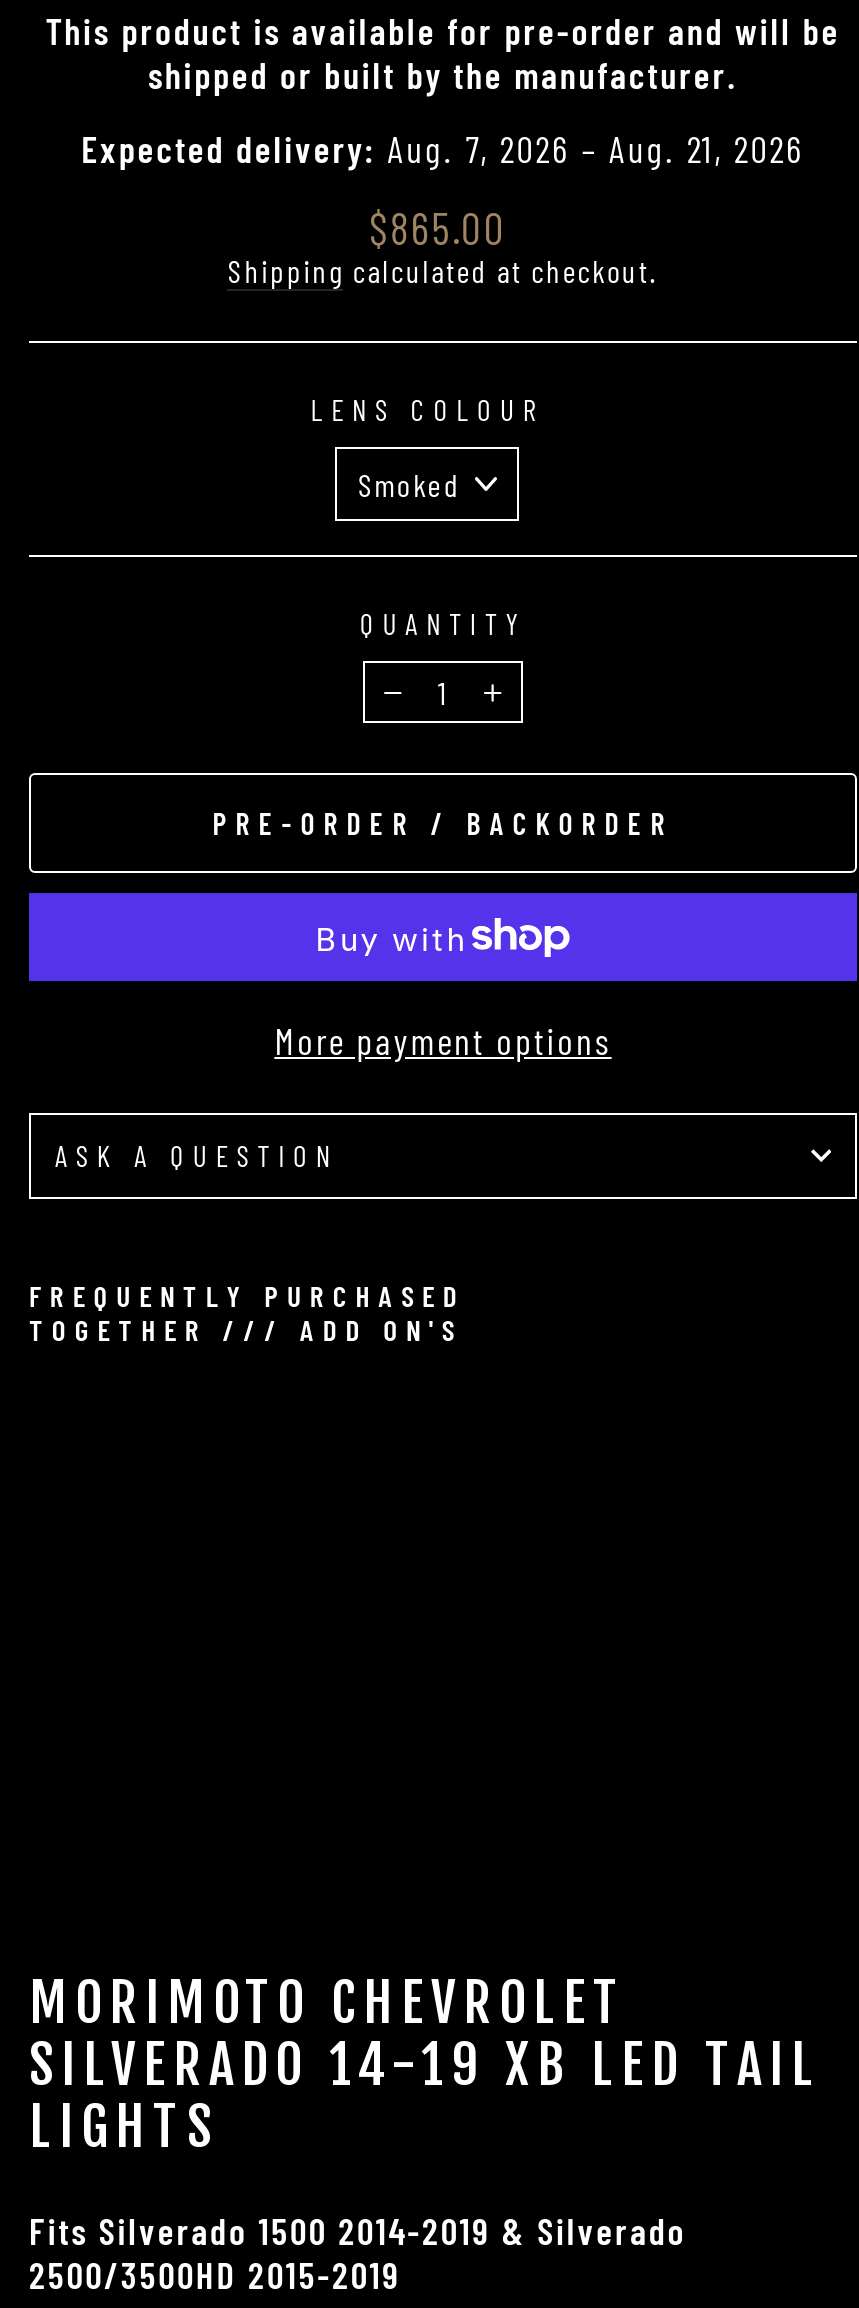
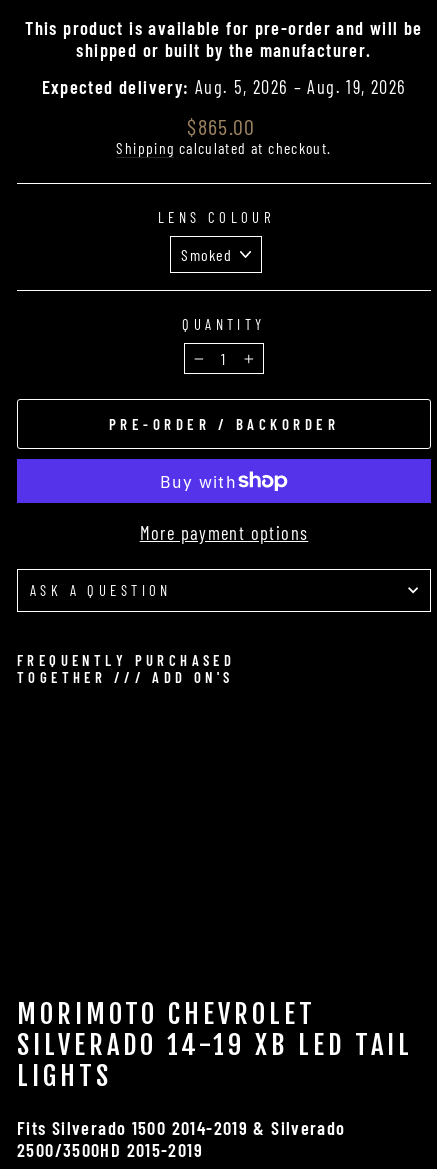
[81,127,805,171] Expected delivery: Aug. 7, 2026 – Aug. 21, 2026 -> [42,76,406,98] Expected delivery: Aug. 5, 2026 – Aug. 19, 2026

